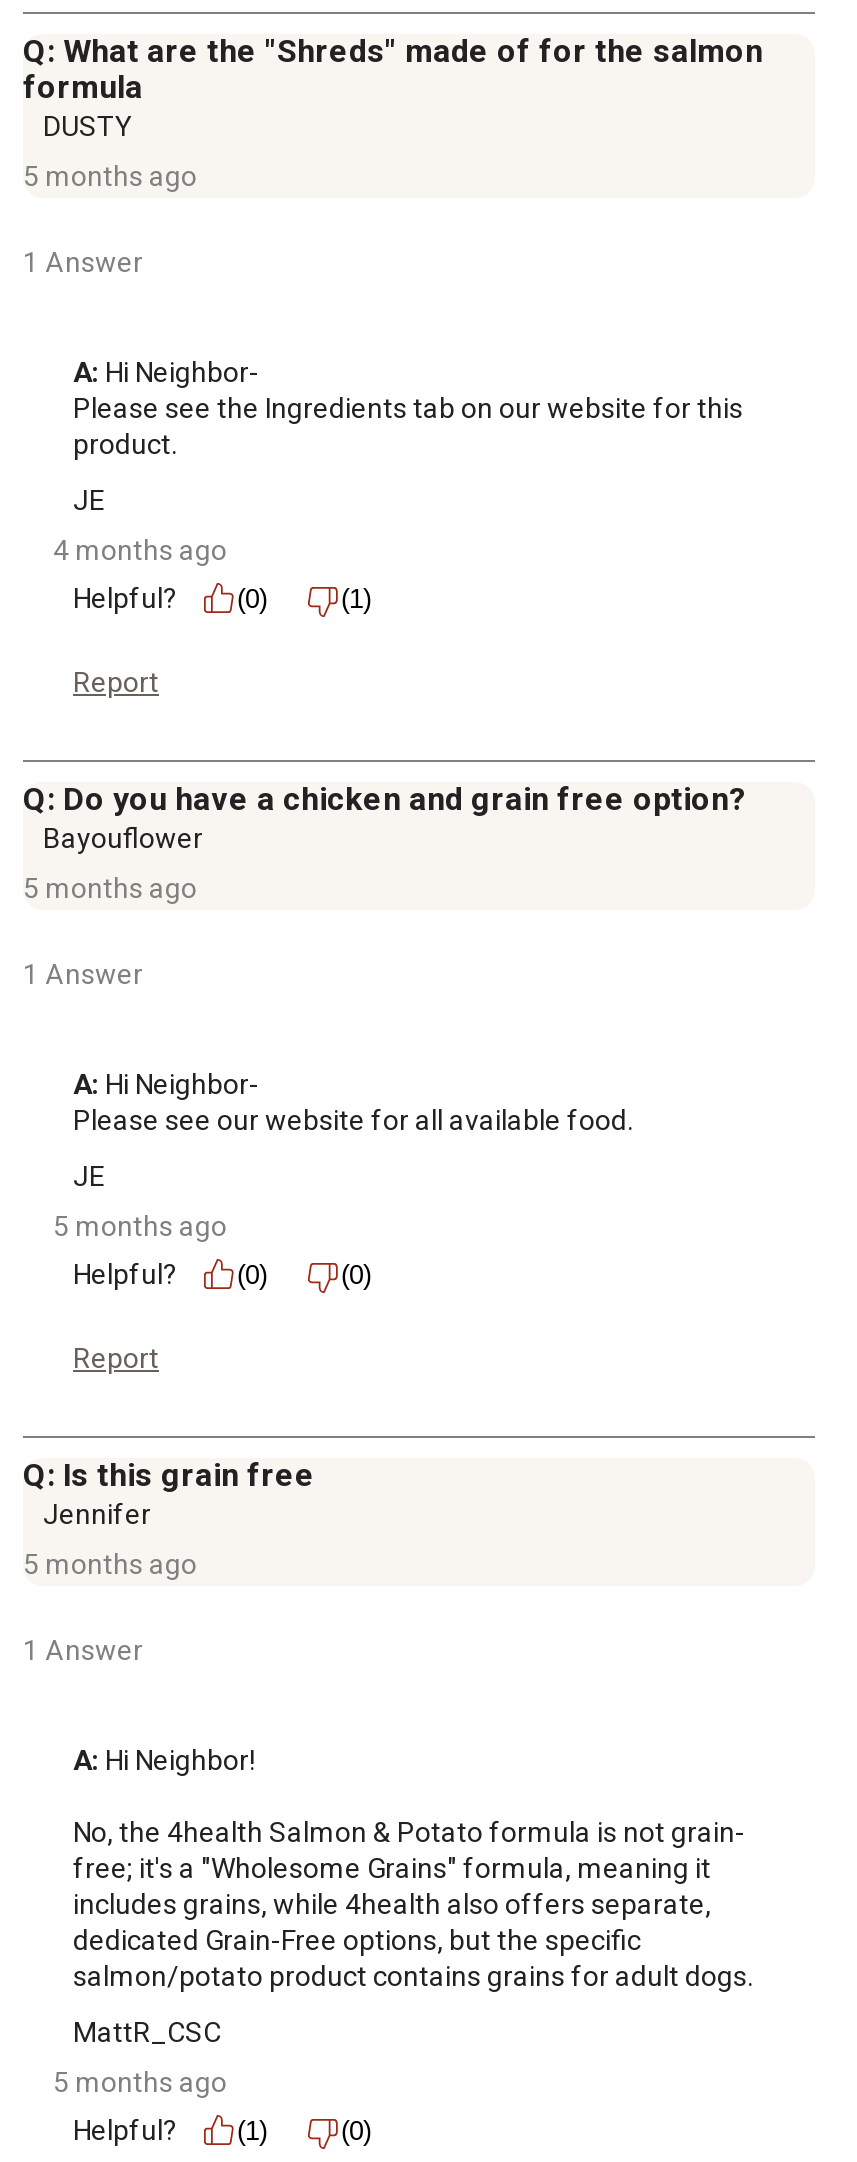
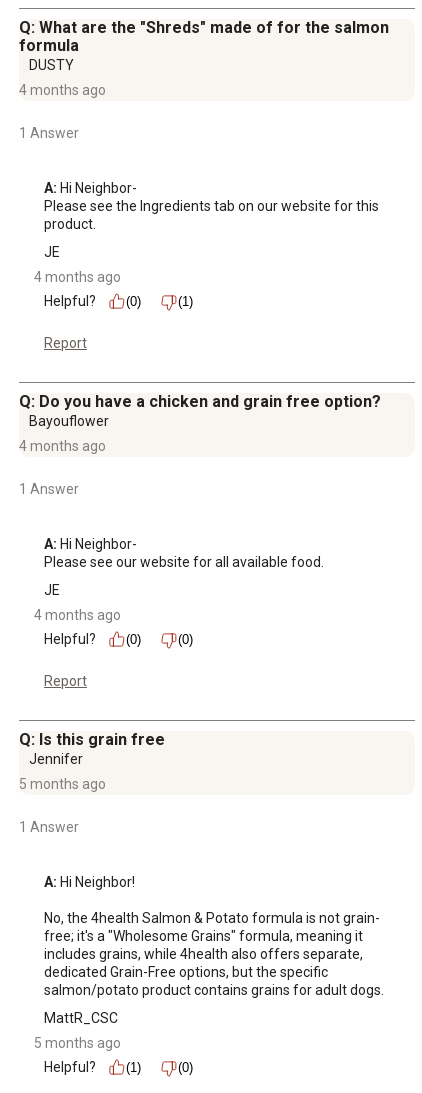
[23,161,197,193] 5 months ago -> [19,82,106,98] 4 months ago
[23,873,197,905] 5 months ago -> [19,438,106,454] 4 months ago
[53,1211,227,1243] 5 months ago -> [34,607,121,623] 4 months ago

